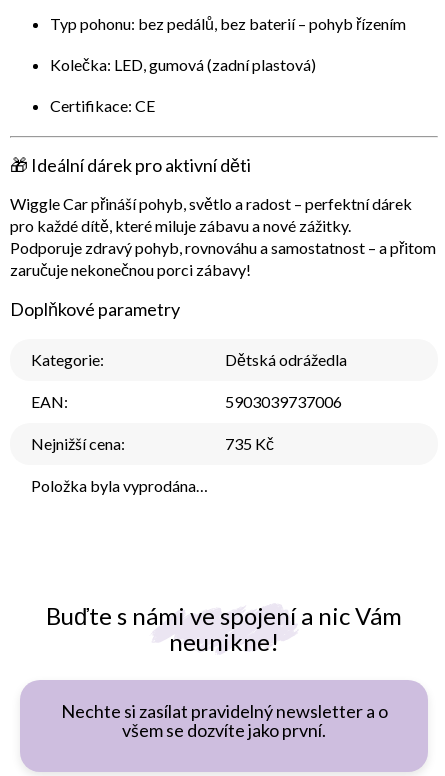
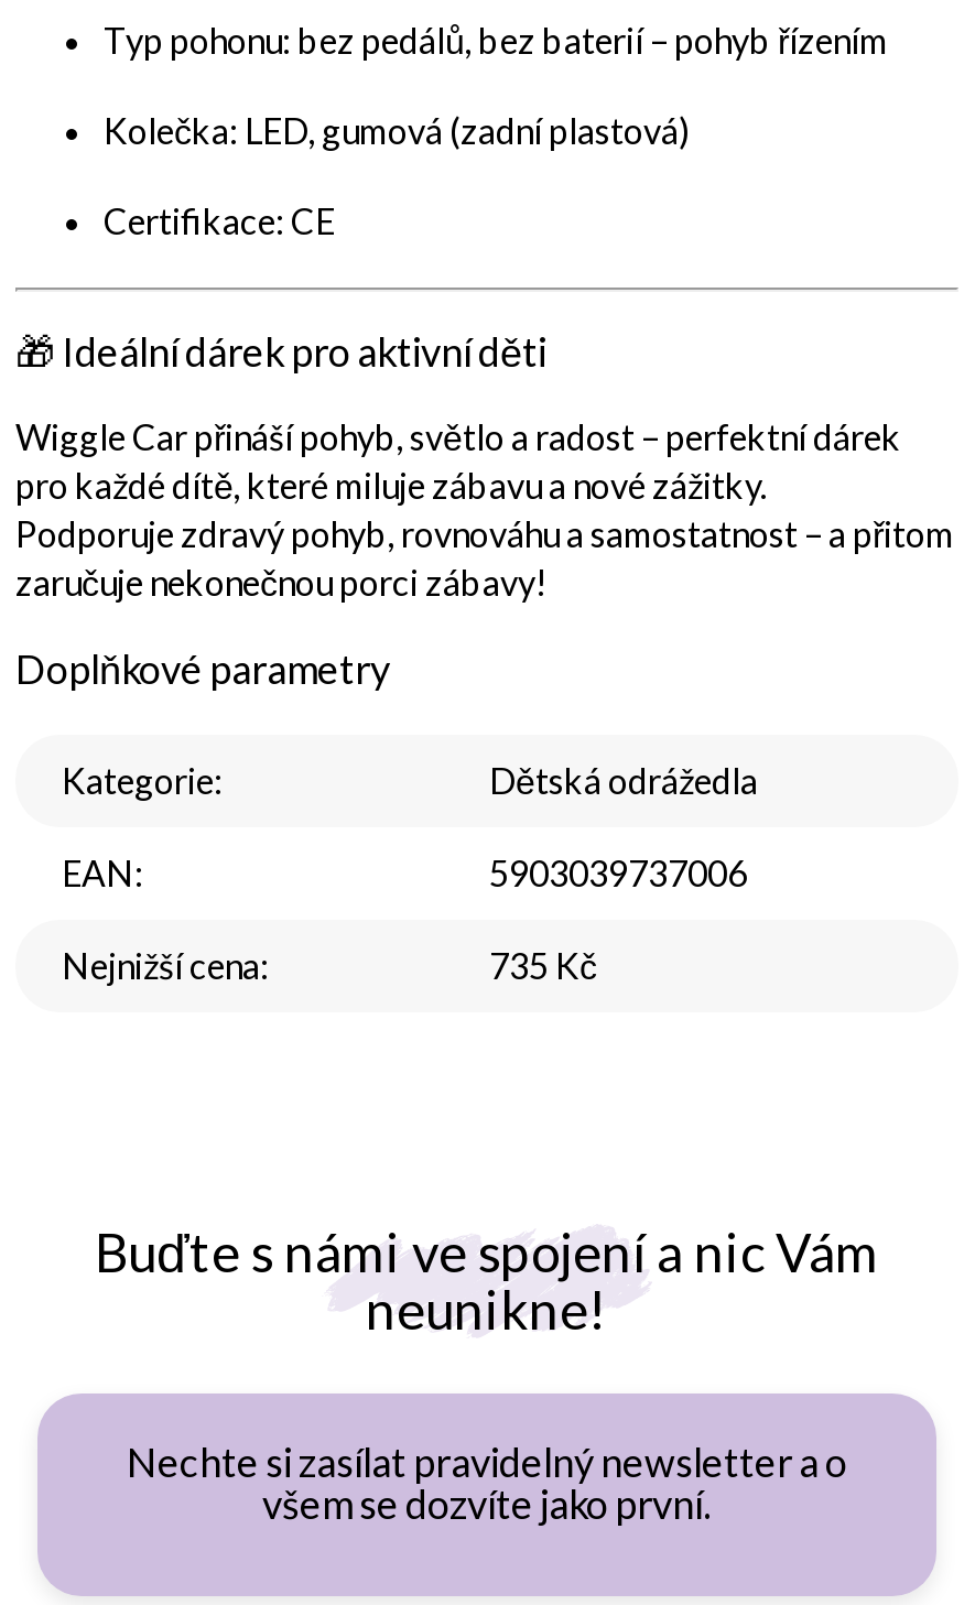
[31,476,208,495] Položka byla vyprodána… -> none

